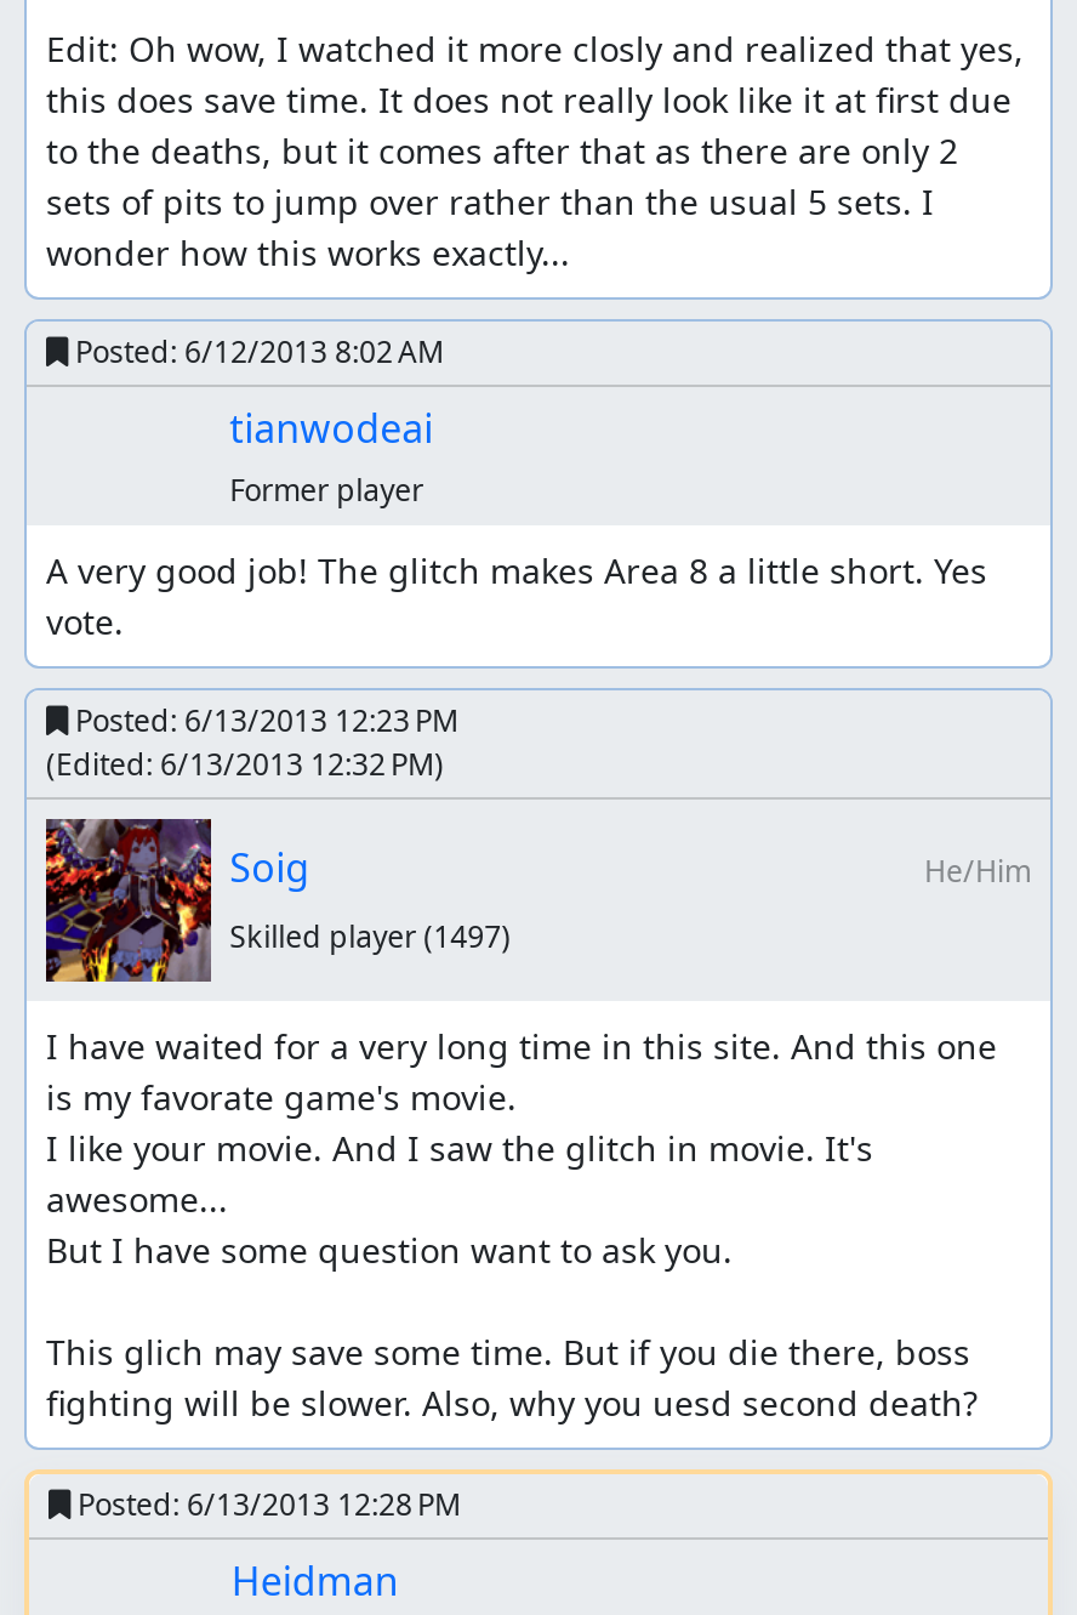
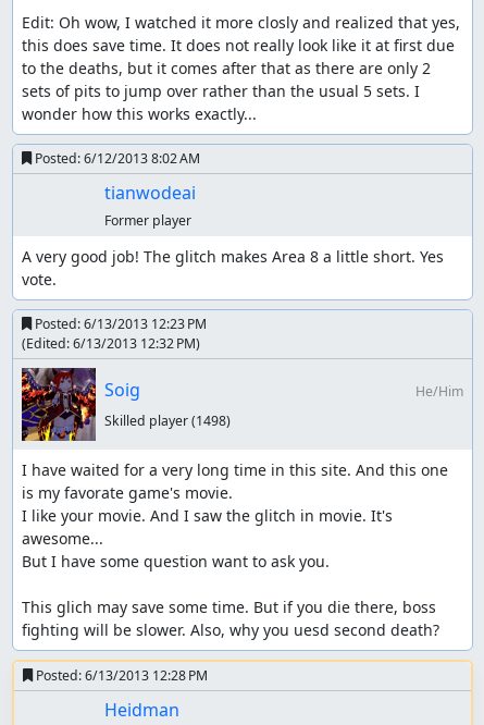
[230,917,511,959] Skilled player (1497) -> [104,412,230,431] Skilled player (1498)

